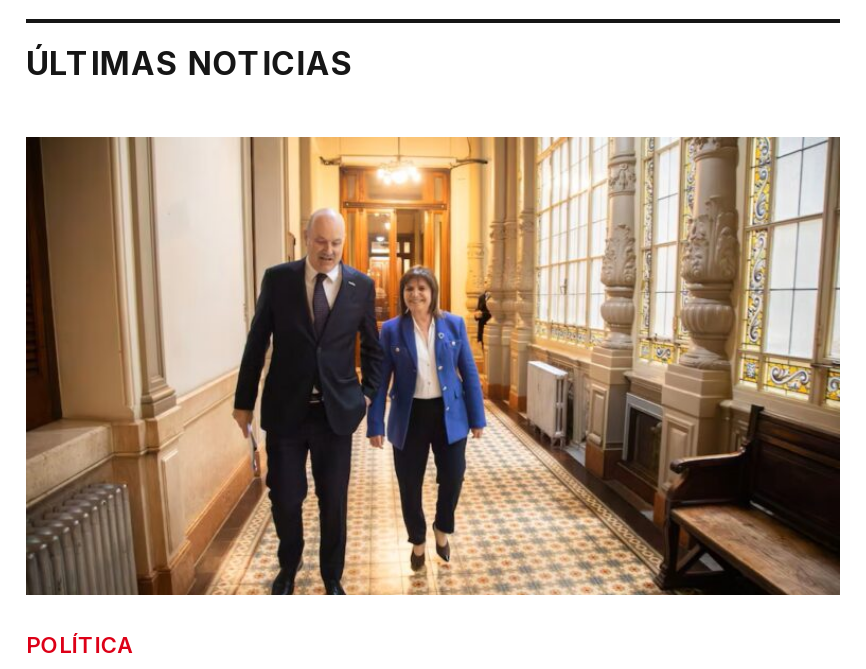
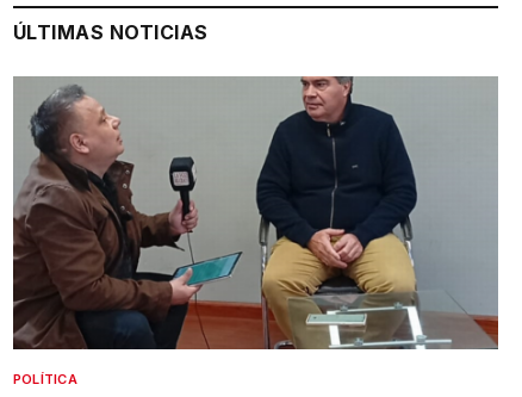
[24,137,842,597] [image] -> [12,75,499,351] [image]

